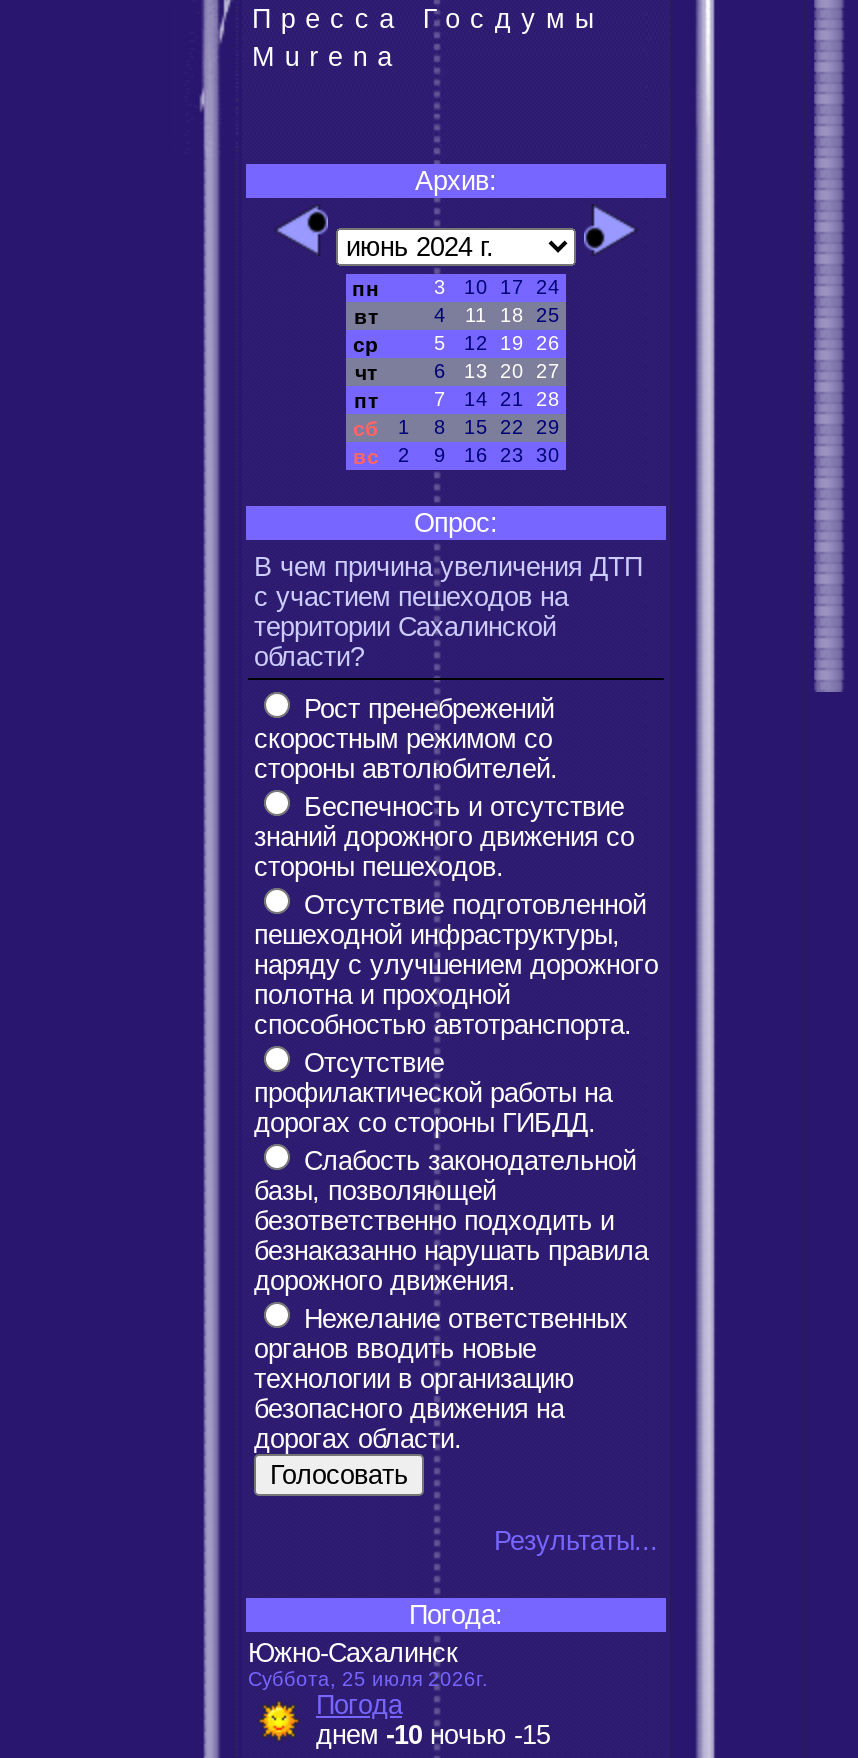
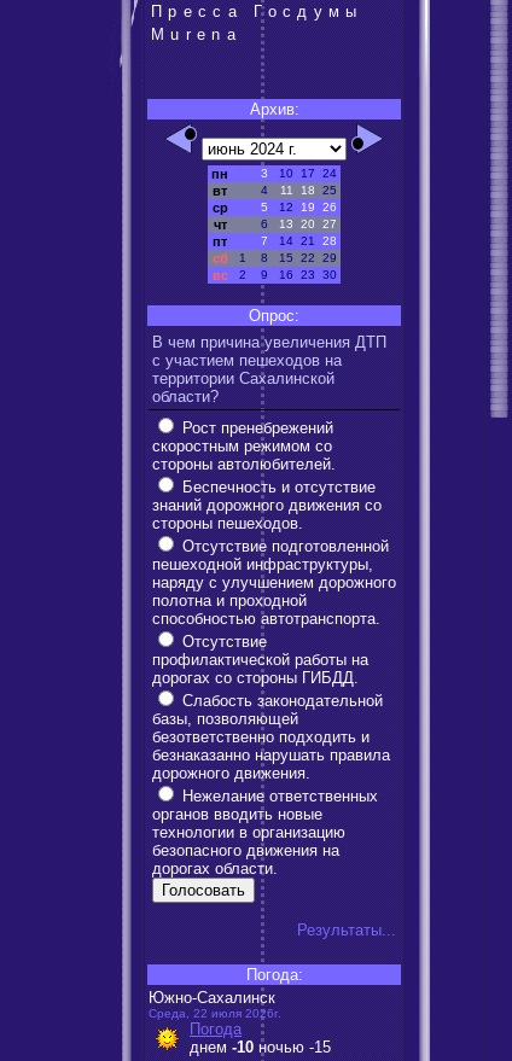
[248,1668,488,1690] Суббота, 25 июля 2026г. -> [149,1007,281,1020] Среда, 22 июля 2026г.

